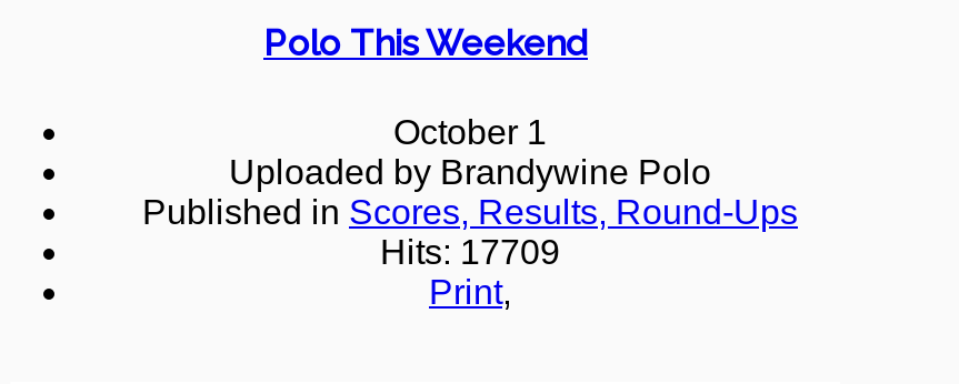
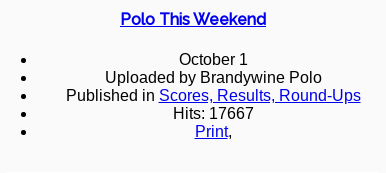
[380,232,560,270] Hits: 17709 -> [172,104,253,121] Hits: 17667

